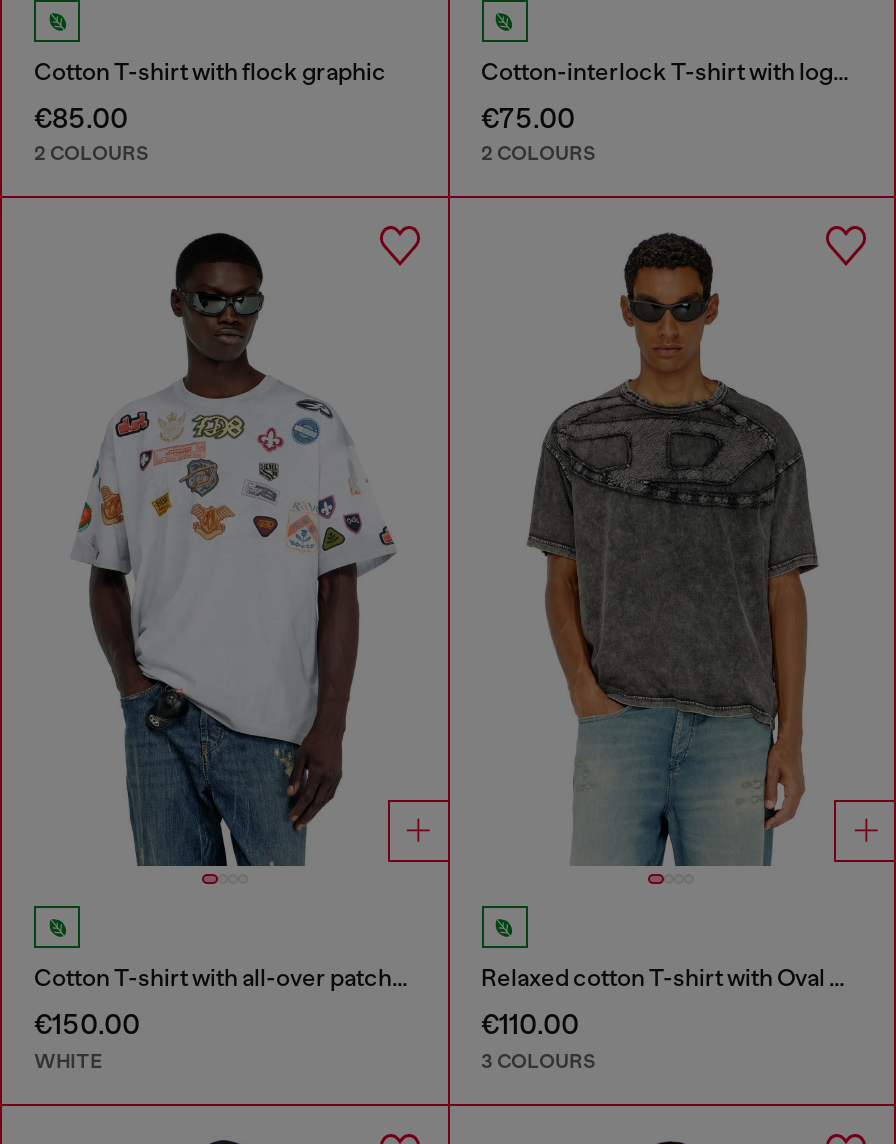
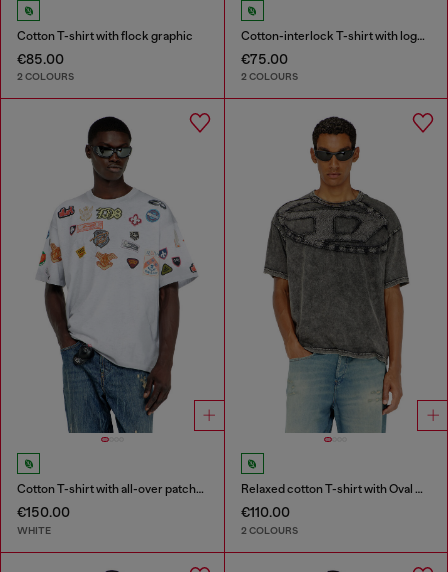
[481,1047,595,1073] 3 COLOURS -> [240,524,297,537] 2 COLOURS

